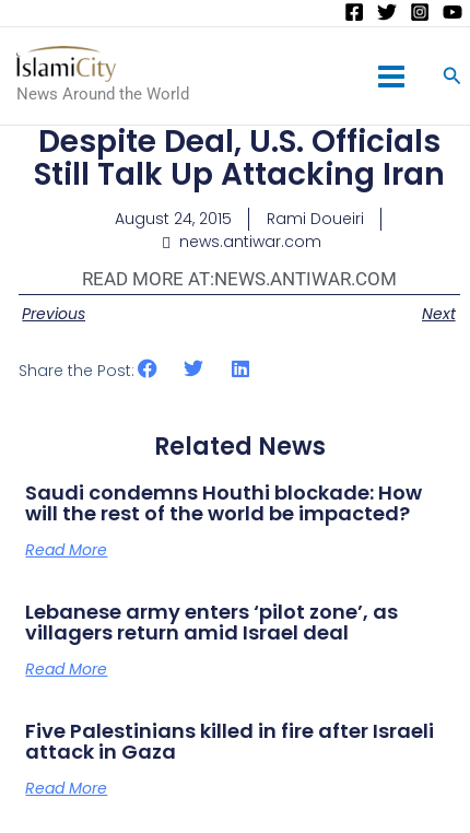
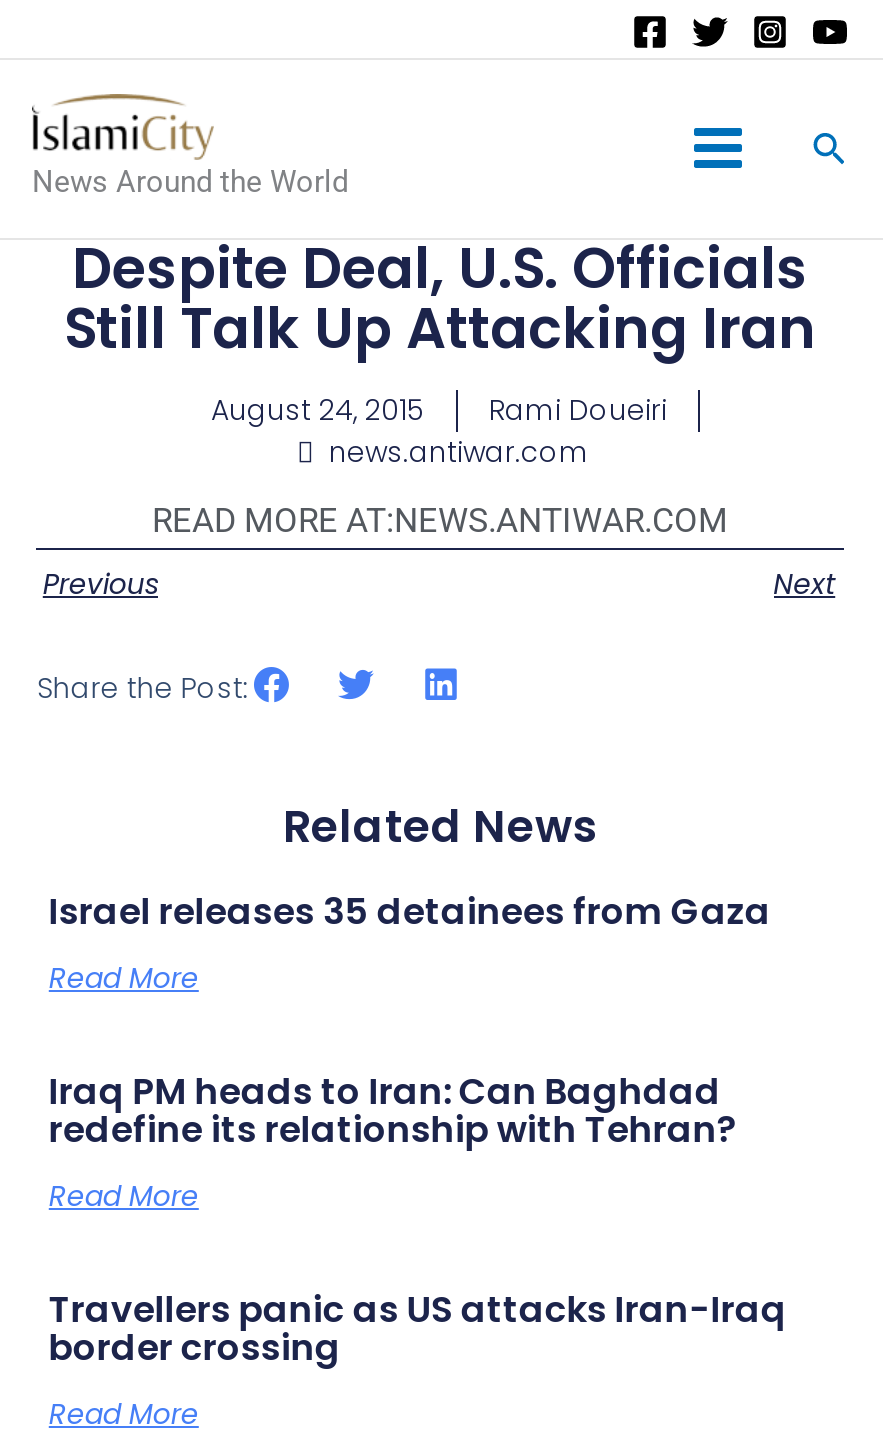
[26,479,422,527] Saudi condemns Houthi blockade: How | will the rest of the world be impacted? -> [49,885,771,935] Israel releases 35 detainees from Gaza
[26,598,398,646] Lebanese army enters ‘pilot zone’, as | villagers return amid Israel deal -> [49,1065,737,1153] Iraq PM heads to Iran: Can Baghdad | redefine its relationship with Tehran?
[26,717,434,765] Five Palestinians killed in fire after Israeli | attack in Gaza -> [49,1283,787,1371] Travellers panic as US attacks Iran-Iraq | border crossing

